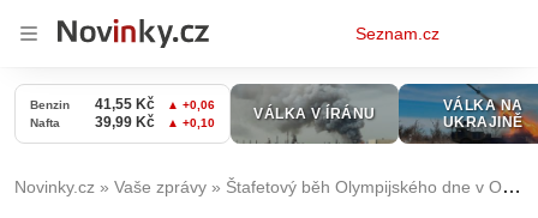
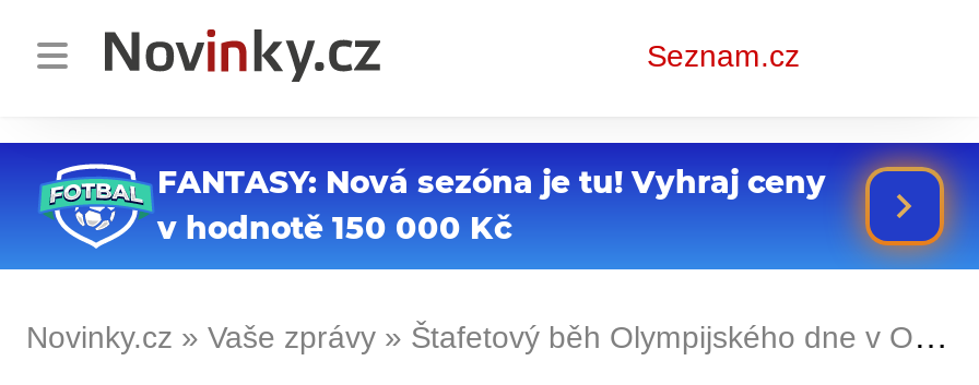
[4,81,534,150] [image] -> [7,141,972,272] [image]

